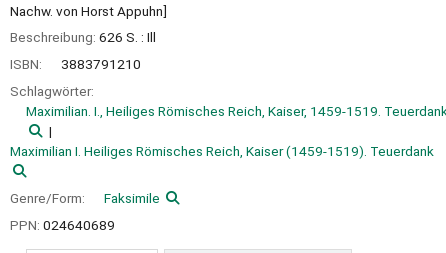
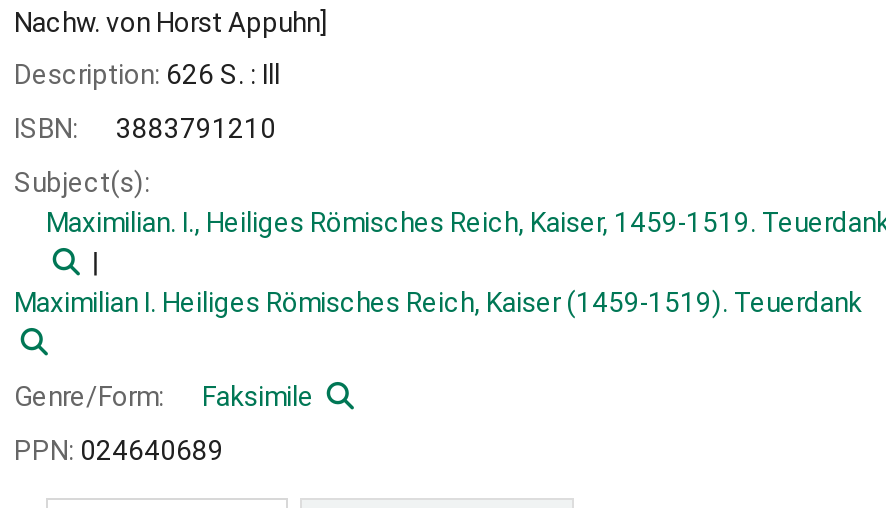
[10,29,156,45] Beschreibung: 626 S. : Ill -> [14,59,280,91] Description: 626 S. : Ill
[10,83,94,99] Schlagwörter: -> [14,166,150,198] Subject(s):

